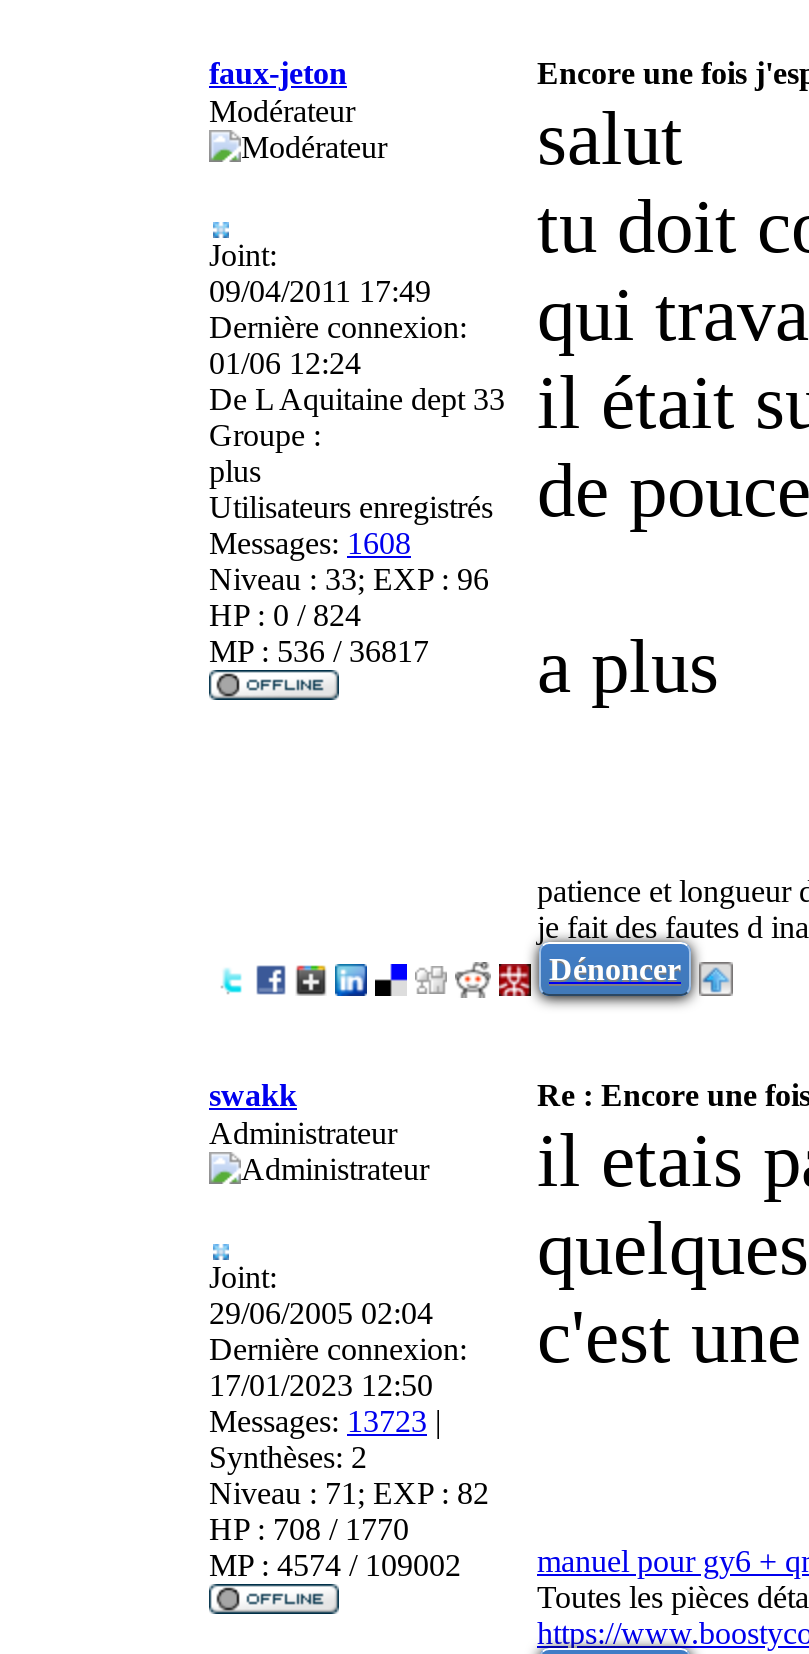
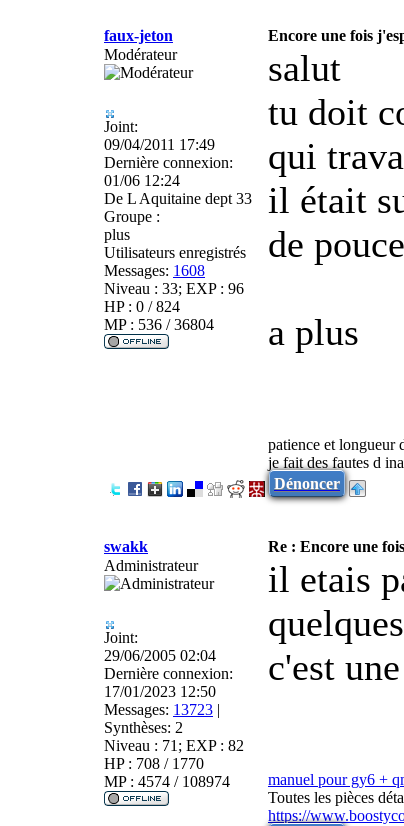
[209,634,429,668] MP : 536 / 36817 -> [104,316,214,333] MP : 536 / 36804
[209,1548,461,1582] MP : 4574 / 109002 -> [104,773,230,790] MP : 4574 / 108974

